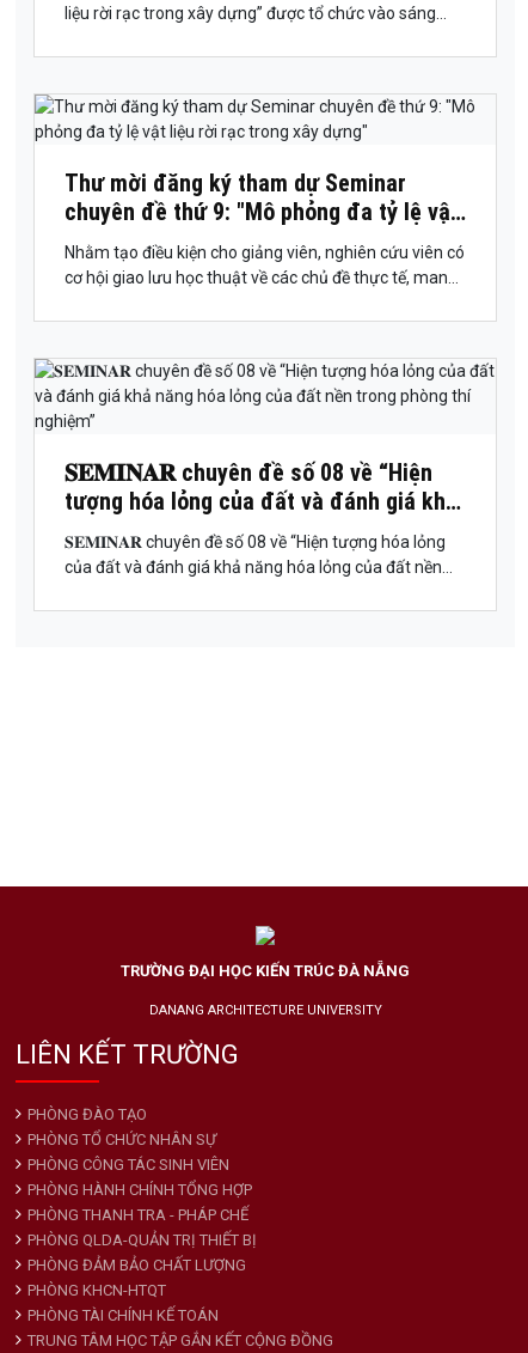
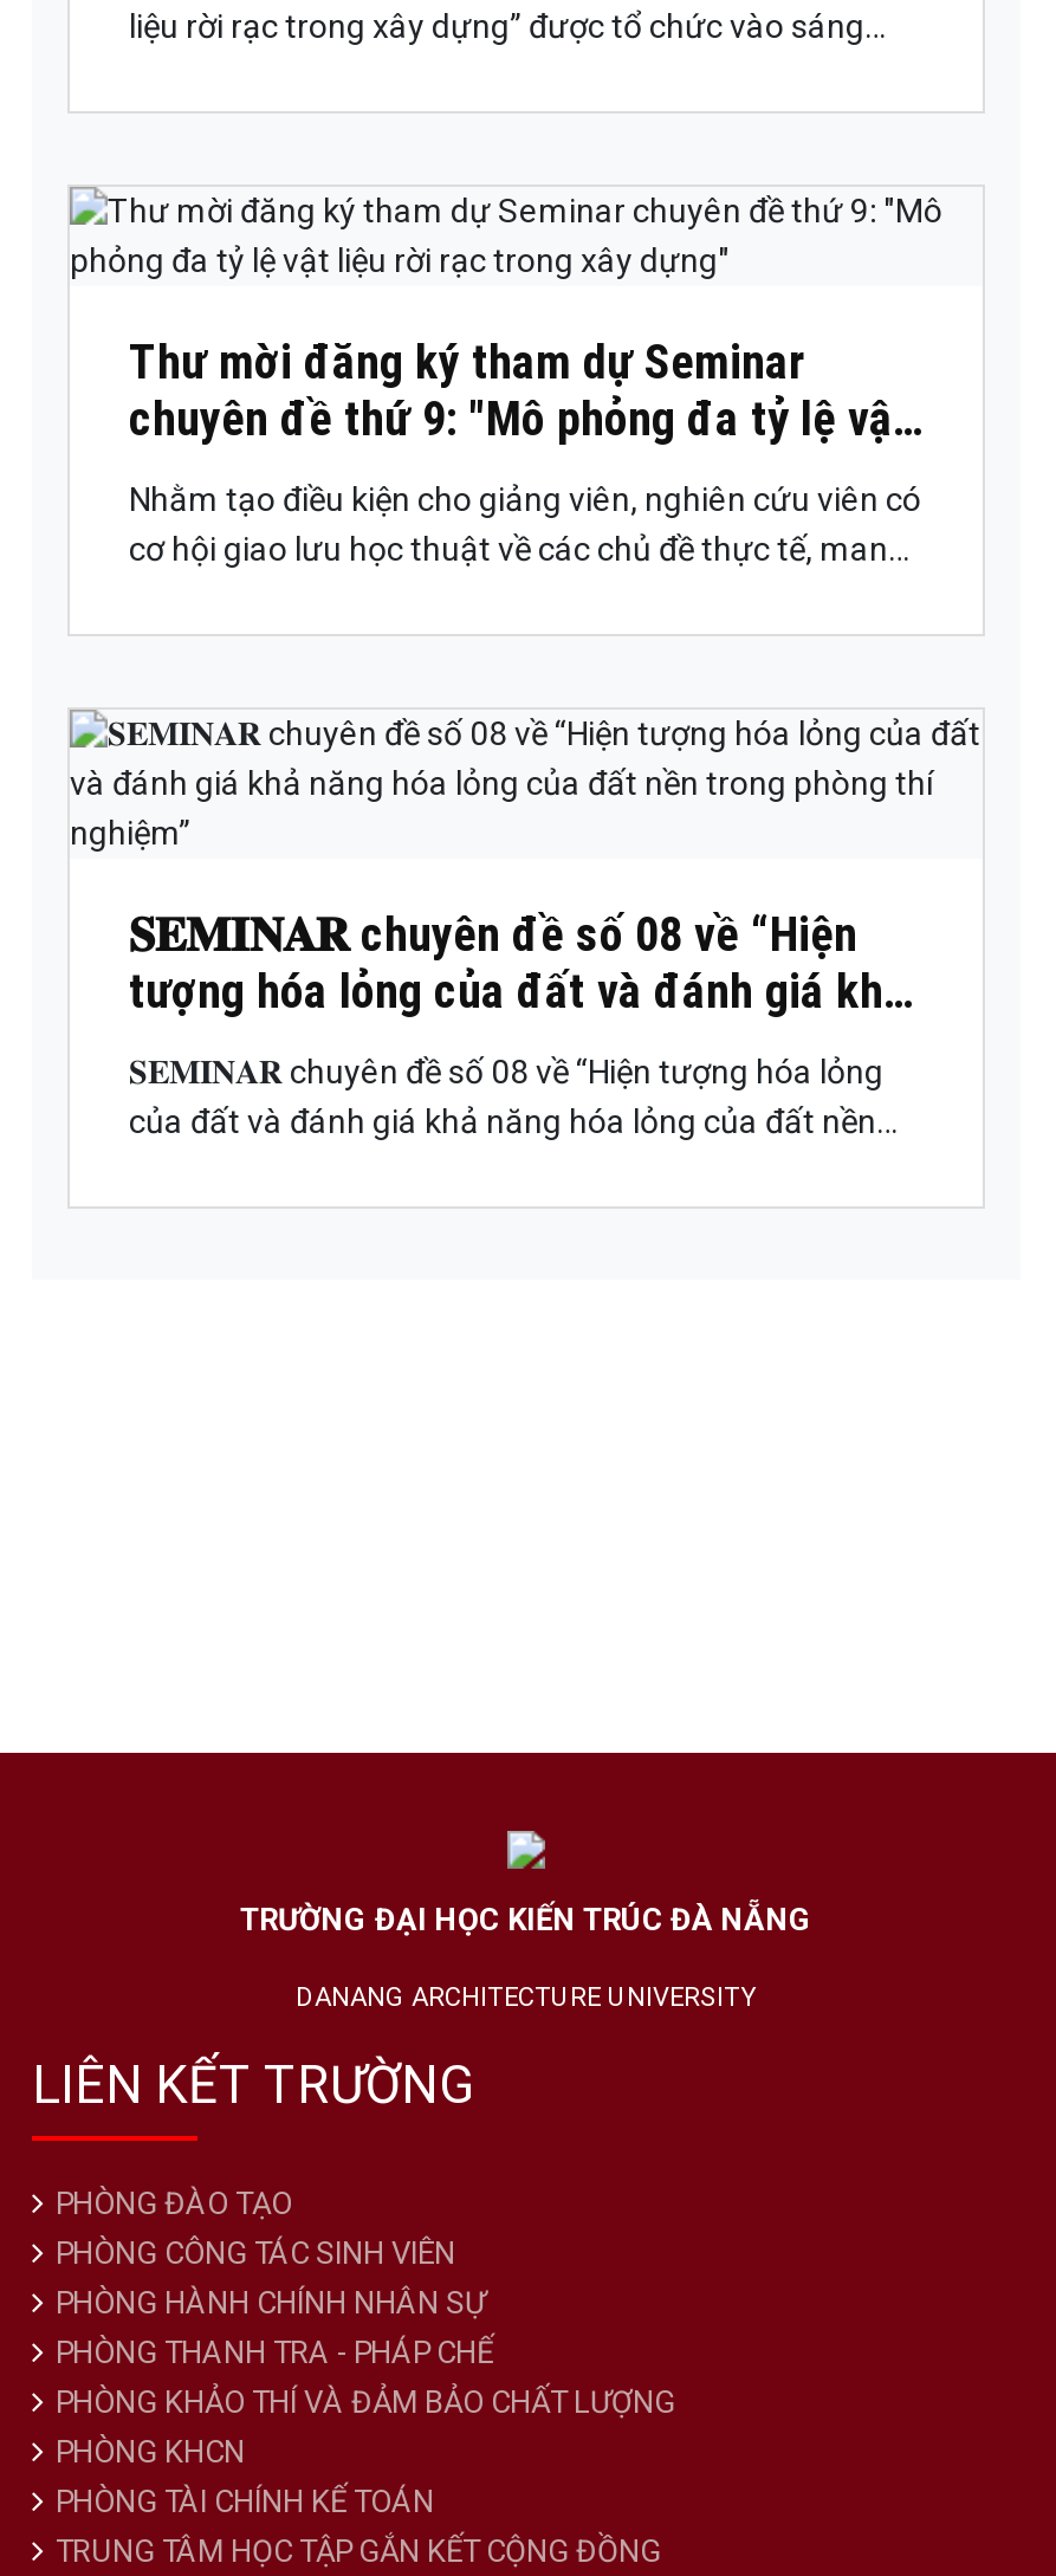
[27,1131,216,1149] PHÒNG TỔ CHỨC NHÂN SỰ -> none
[27,1181,252,1199] PHÒNG HÀNH CHÍNH TỔNG HỢP -> [56,2286,486,2321] PHÒNG HÀNH CHÍNH NHÂN SỰ
[27,1231,257,1299] PHÒNG QLDA-QUẢN TRỊ THIẾT BỊ | PHÒNG ĐẢM BẢO CHẤT LƯỢNG | PHÒNG KHCN-HTQT -> [56,2385,675,2470] PHÒNG KHẢO THÍ VÀ ĐẢM BẢO CHẤT LƯỢNG | PHÒNG KHCN

